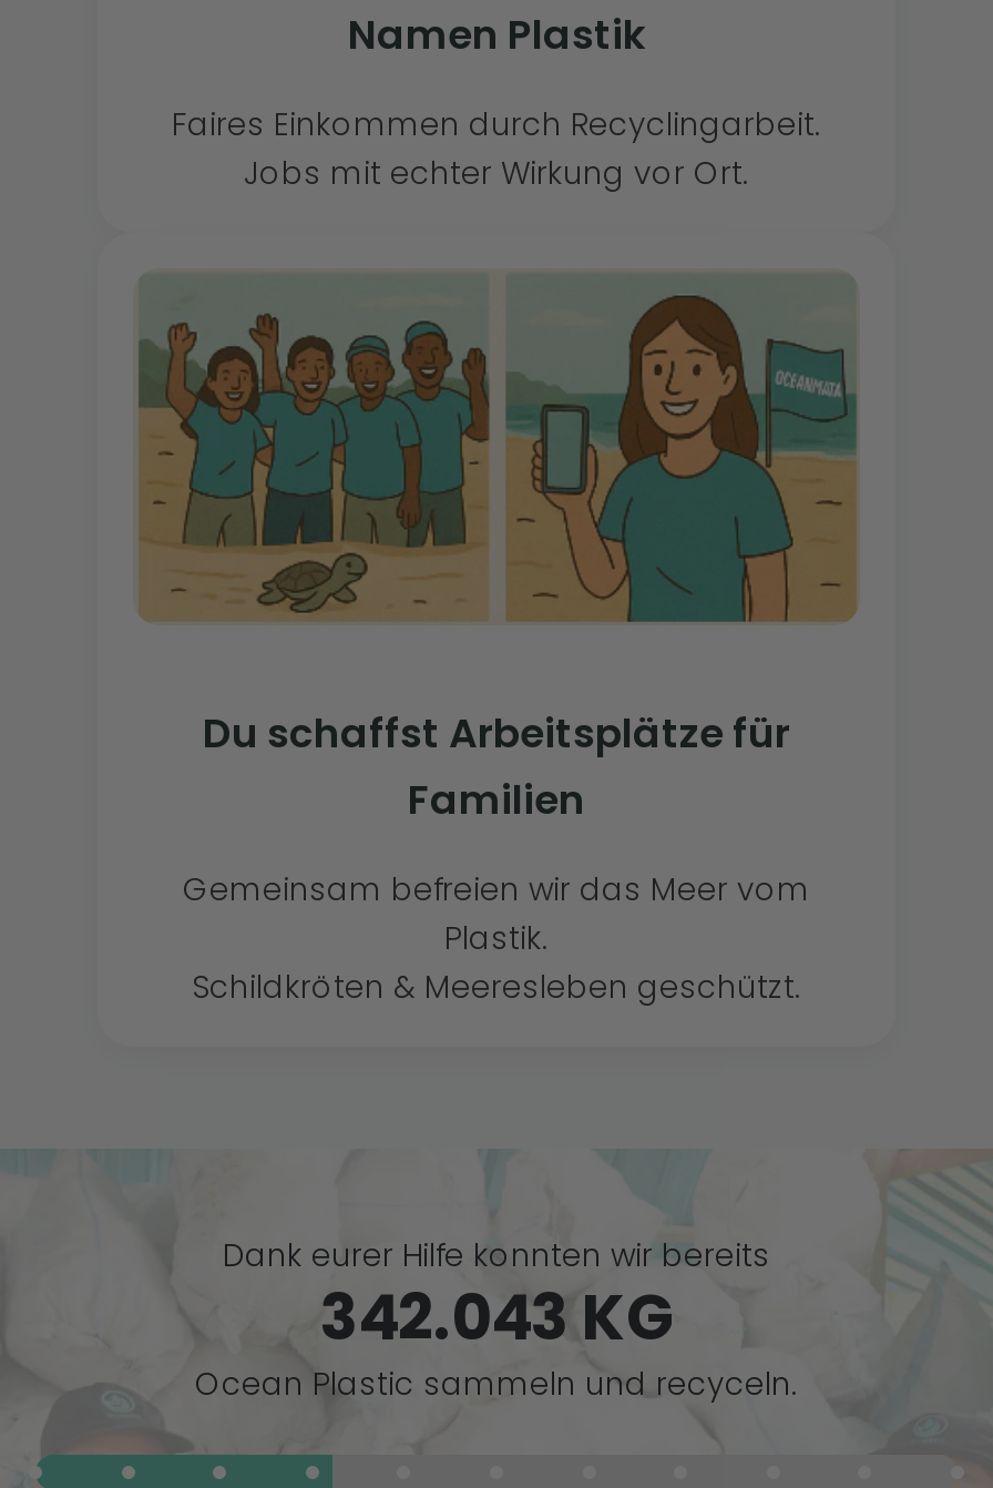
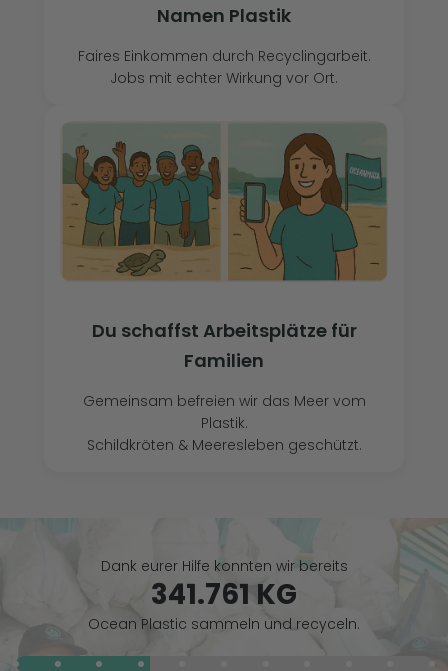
[320,1275,673,1362] 342.043 KG -> [151,575,297,614] 341.761 KG

